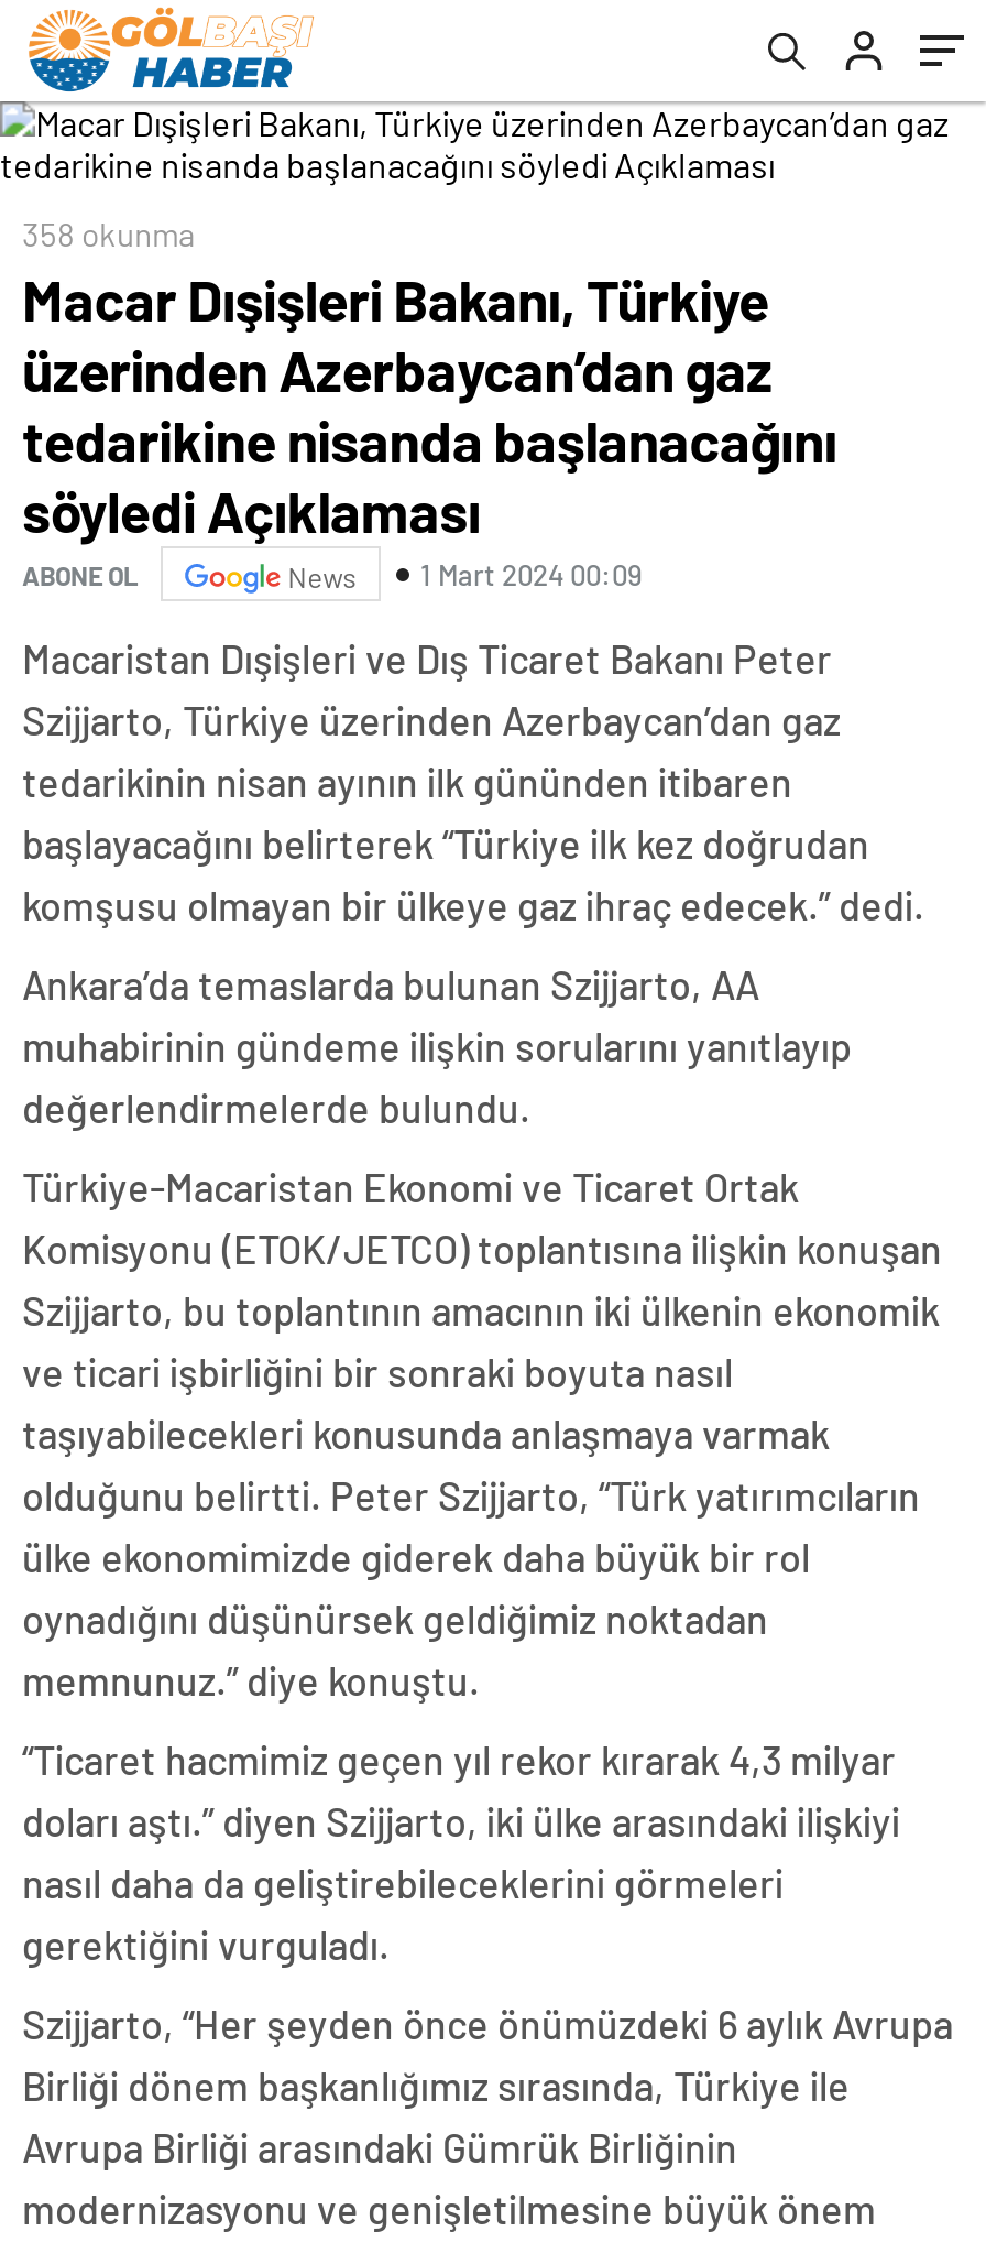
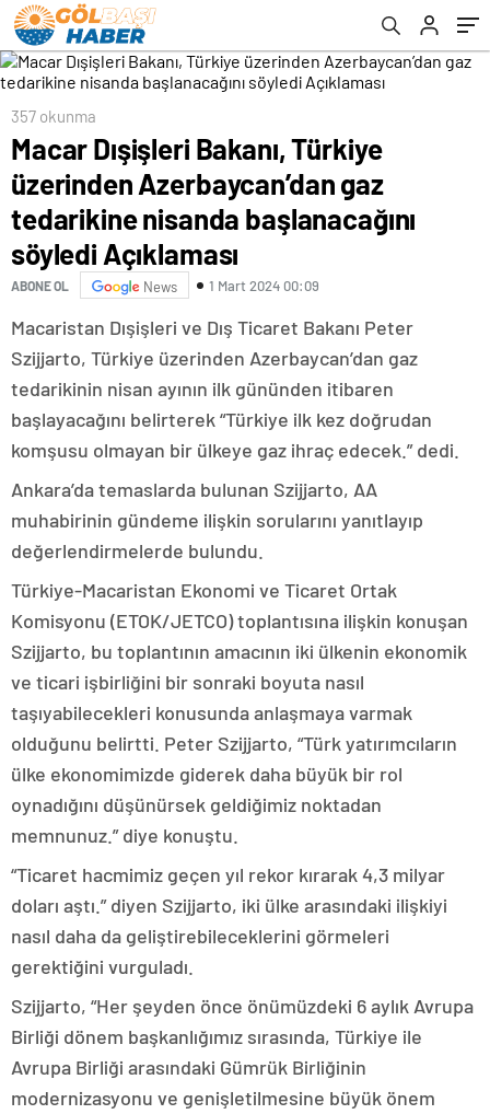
[22,214,196,253] 358 okunma -> [11,106,96,126] 357 okunma

